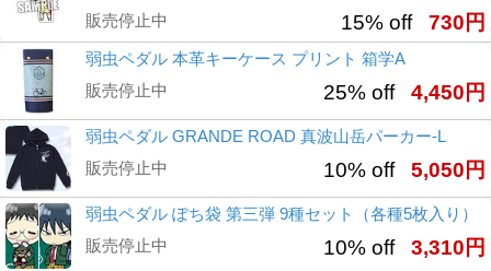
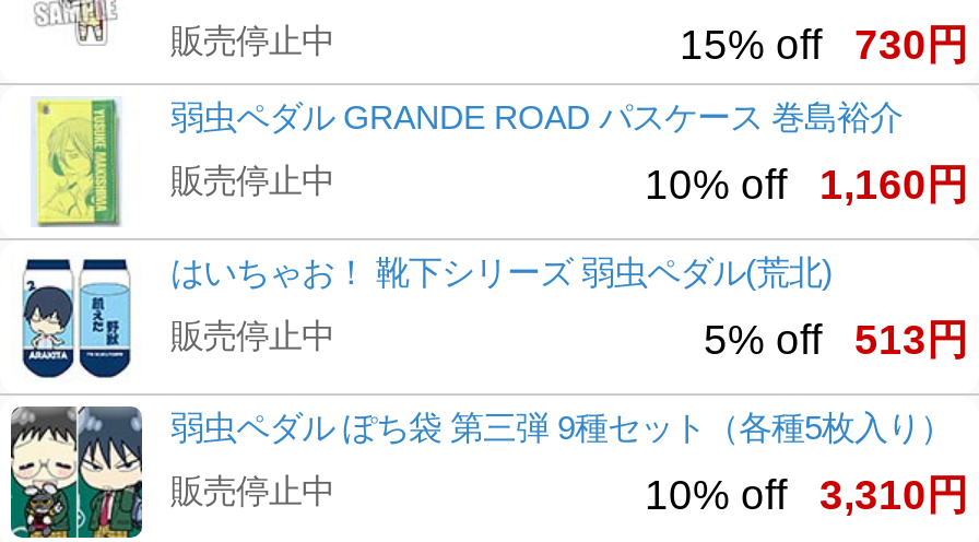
[18,48,406,114] [image] | 弱虫ペダル 本革キーケース プリント 箱学A -> [31,96,903,229] [image] | 弱虫ペダル GRANDE ROAD パスケース 巻島裕介
[323,81,486,104] 25% off 4,450円 -> [645,161,968,207] 10% off 1,160円
[4,125,446,192] [image] | 弱虫ペダル GRANDE ROAD 真波山岳パーカー-L -> [11,251,833,382] [image] | はいちゃお！ 靴下シリーズ 弱虫ペダル(荒北)
[323,158,486,181] 10% off 5,050円 -> [704,316,968,362] 5% off 513円

